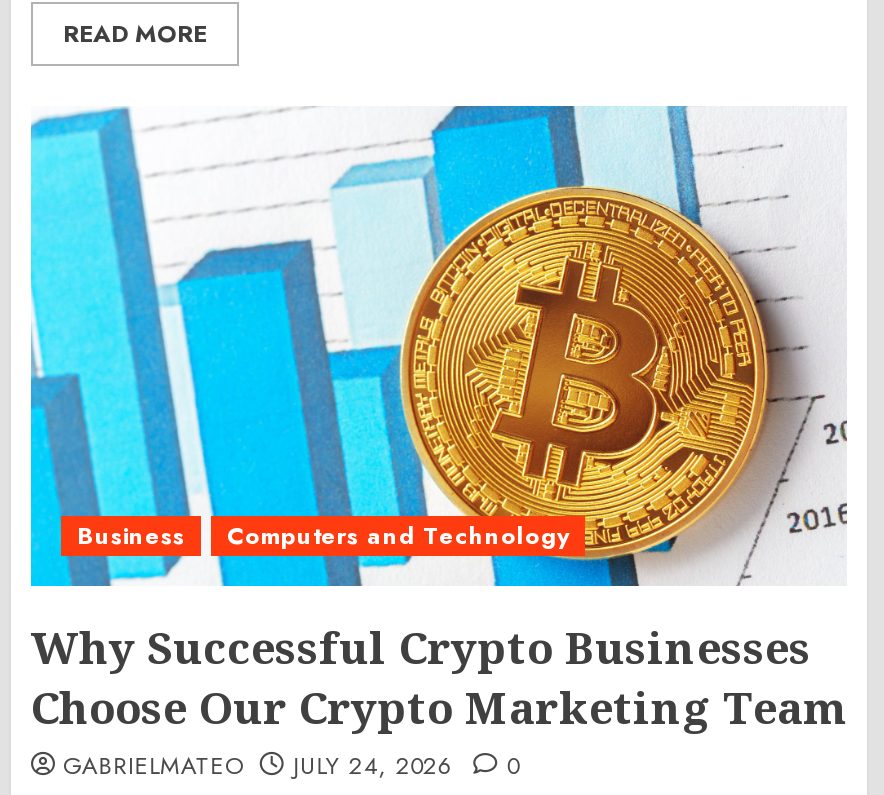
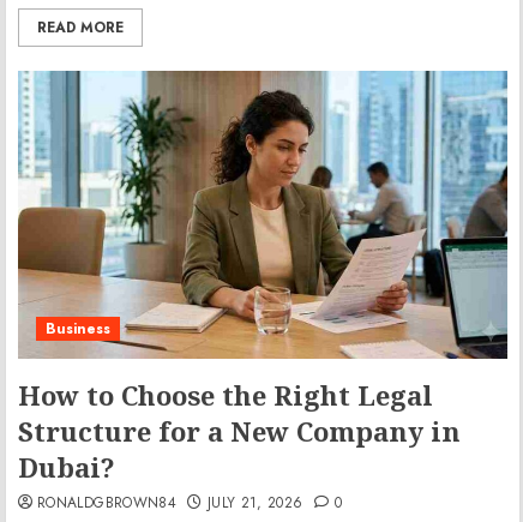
[29,104,847,784] [image] | Computers and Technology | Why Successful Crypto Businesses | Choose Our Crypto Marketing Team | GABRIELMATEO | JULY 24, 2026 -> [17,70,509,514] [image] | How to Choose the Right Legal | Structure for a New Company in | Dubai? | RONALDGBROWN84 | JULY 21, 2026

